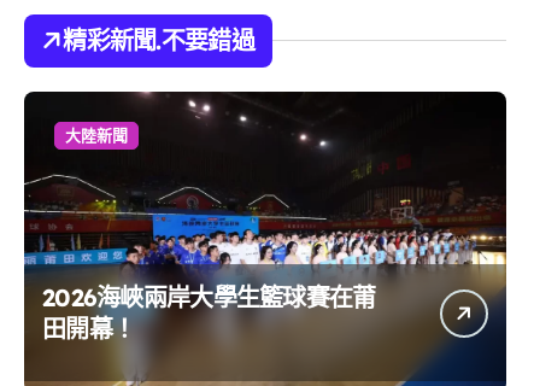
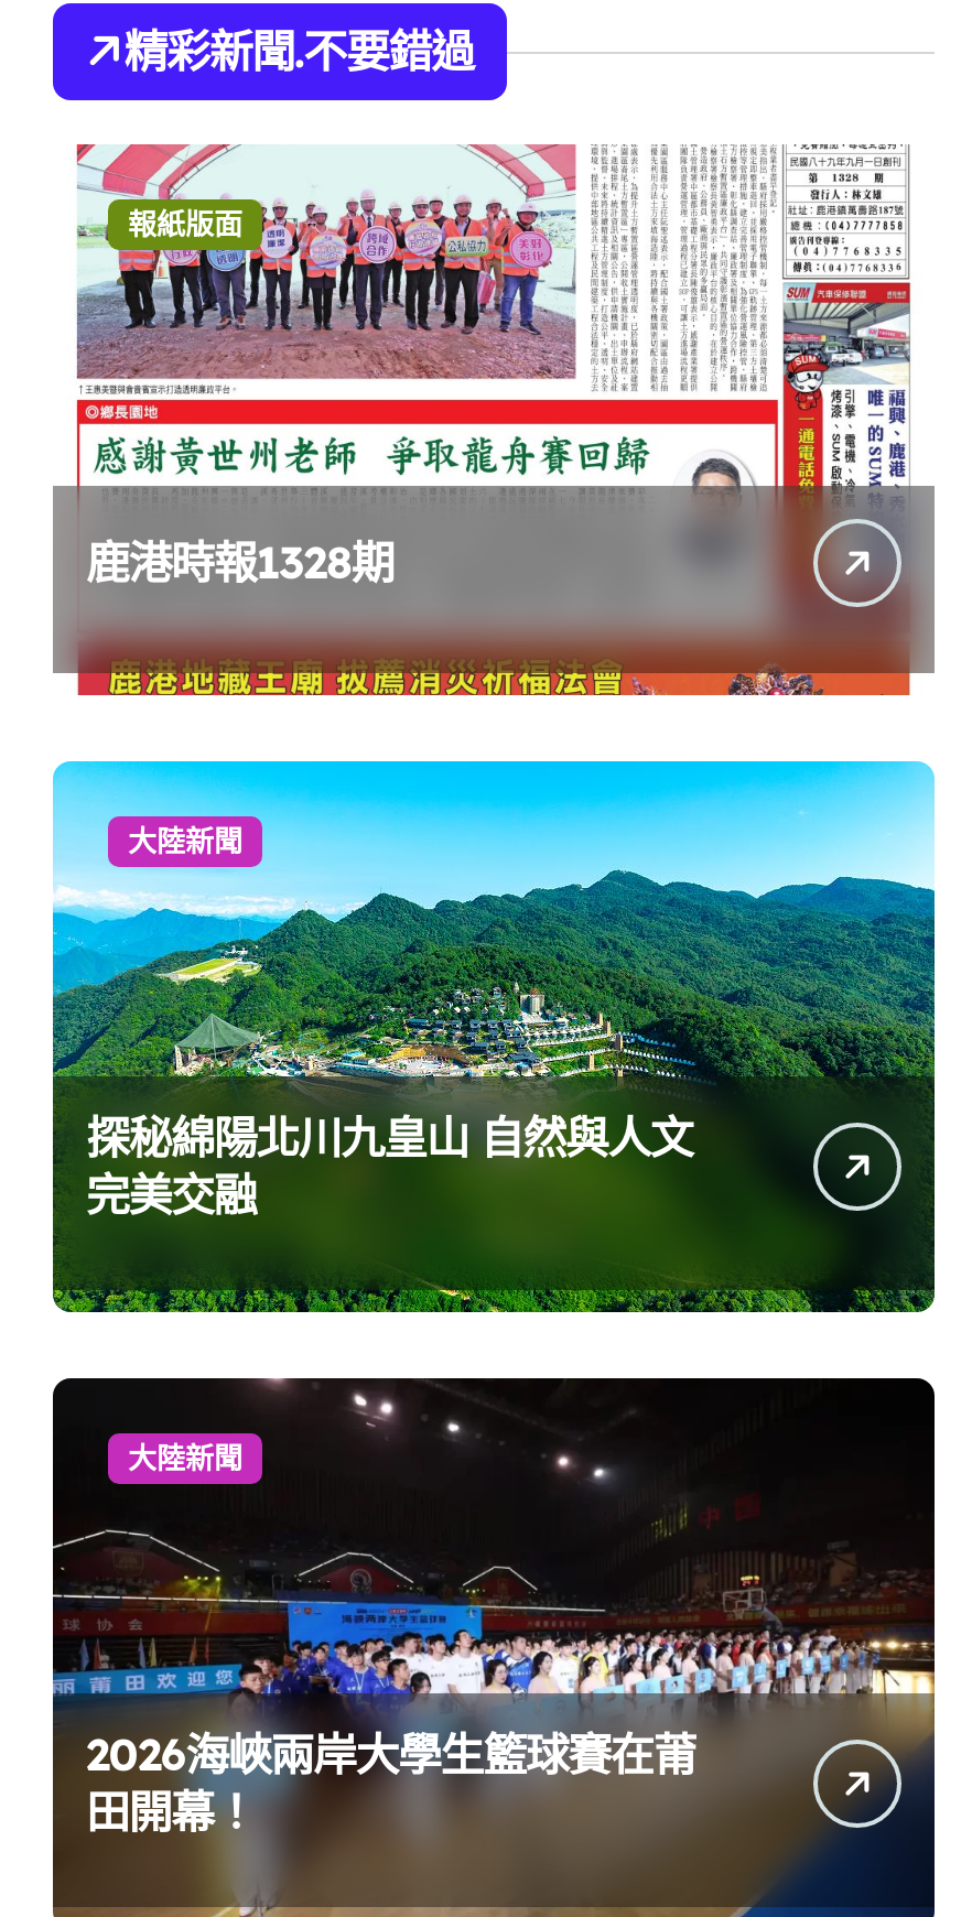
none -> [51,758,937,1335] [image] | 大陸新聞
none -> [55,143,935,698] [image] | 報紙版面
none -> [86,535,393,590] 鹿港時報1328期
none -> [86,1110,693,1222] 探秘綿陽北川九皇山 自然與人文 | 完美交融

